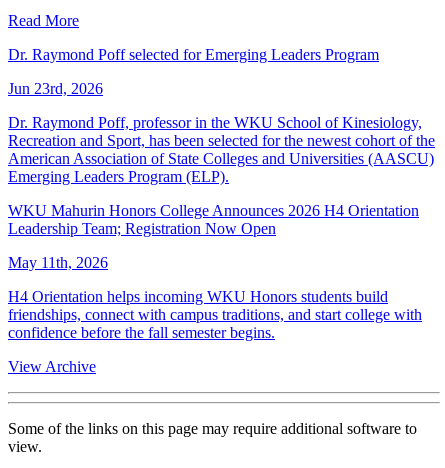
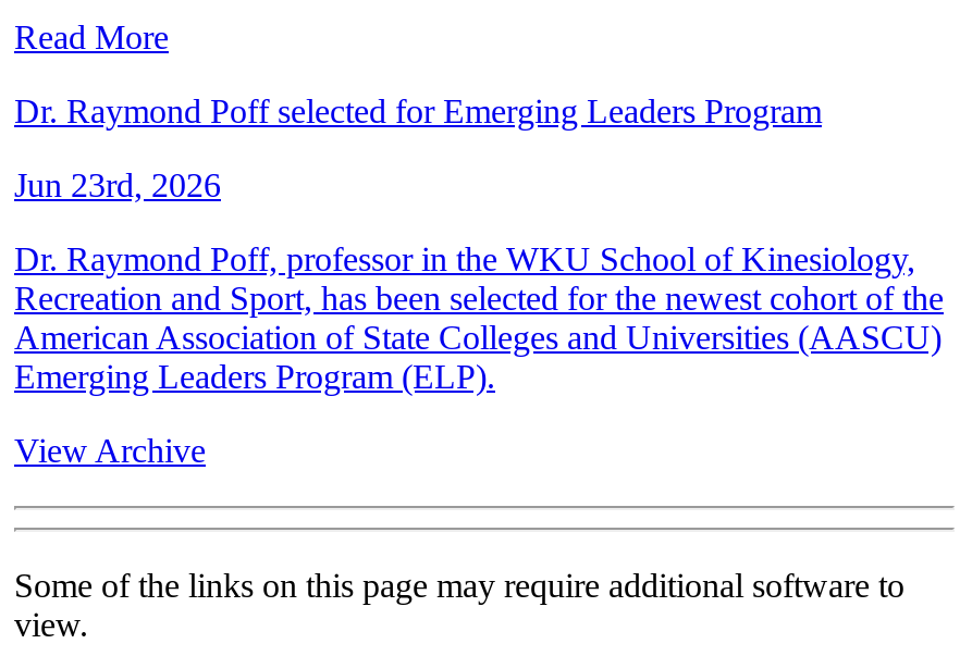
[8,202,422,341] WKU Mahurin Honors College Announces 2026 H4 Orientation | Leadership Team; Registration Now Open | May 11th, 2026 | H4 Orientation helps incoming WKU Honors students build | friendships, connect with campus traditions, and start college with | confidence before the fall semester begins. -> none

